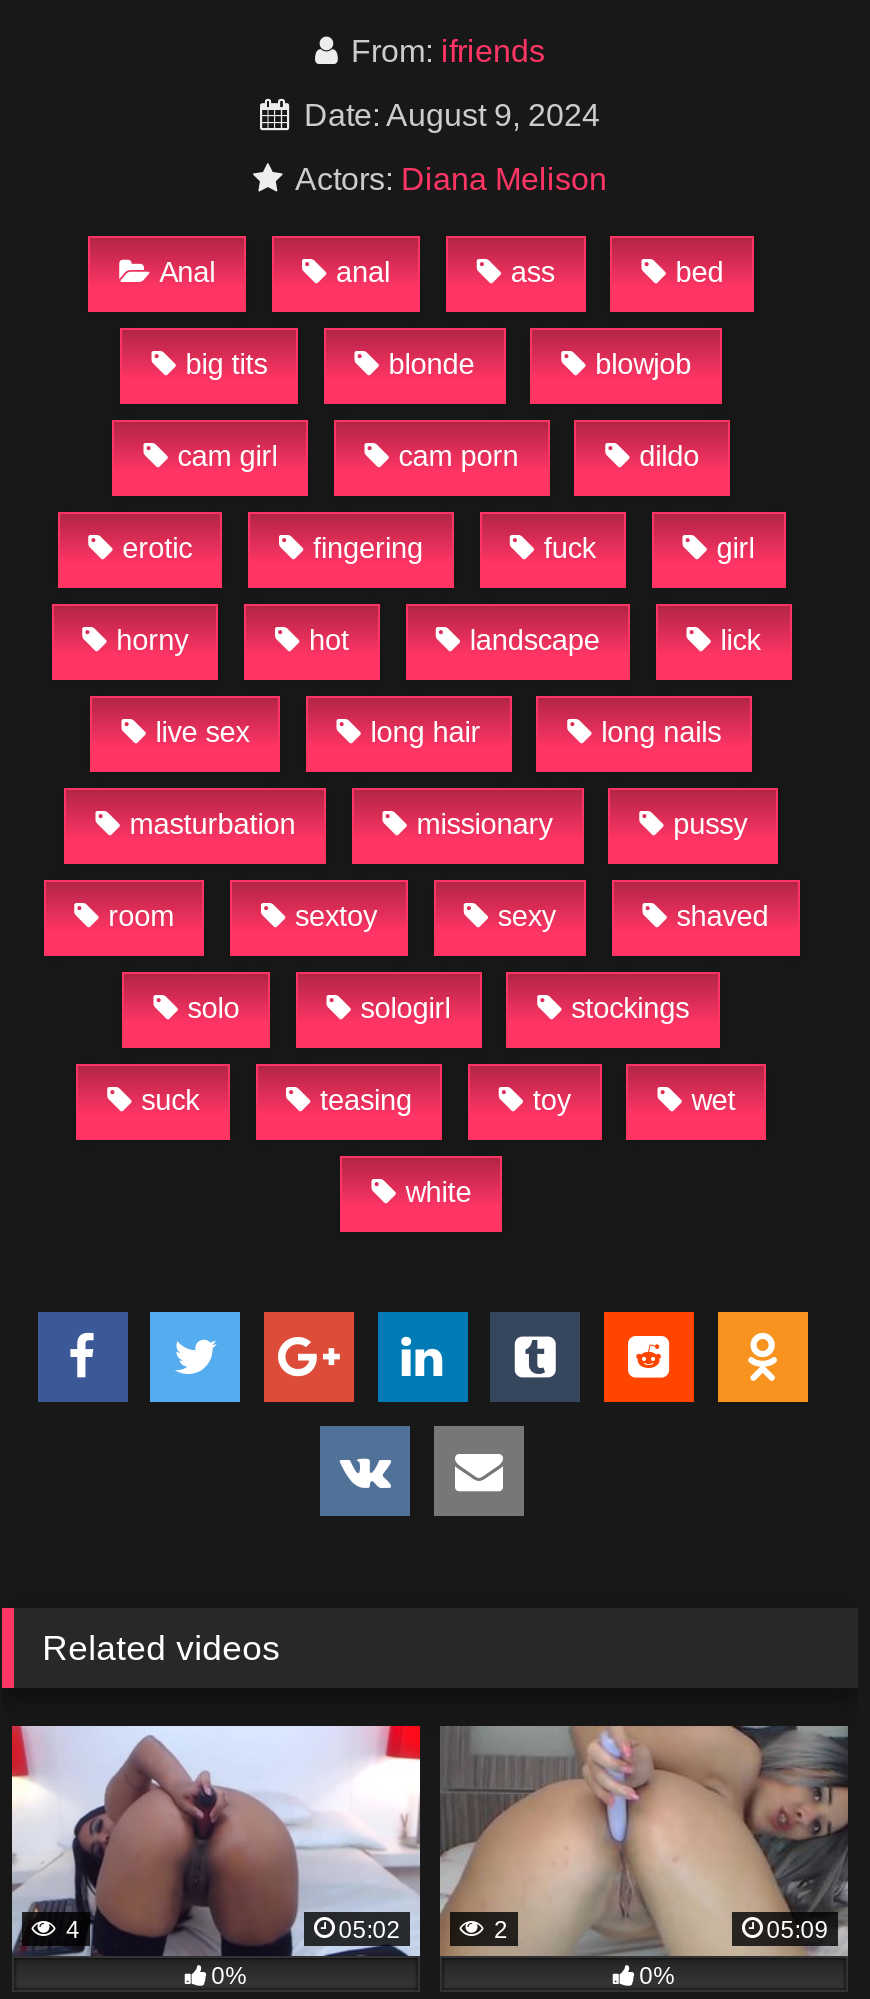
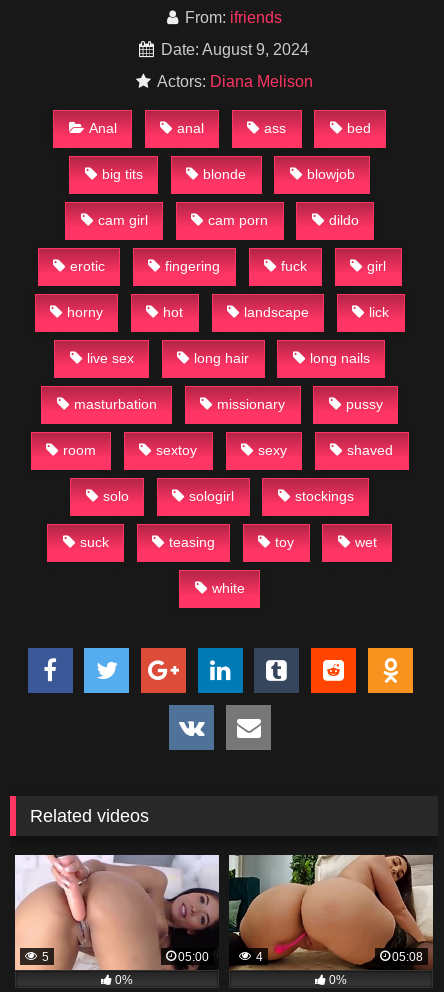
[10,1724,422,1958] [image] | 4 -> [14,854,220,971] [image] | 5
[438,1724,850,1958] [image] | 2 | 05:09 -> [229,855,434,970] [image] | 4 | 05:08
[338,1915,400,1943] 05:02 -> [178,950,209,964] 05:00

